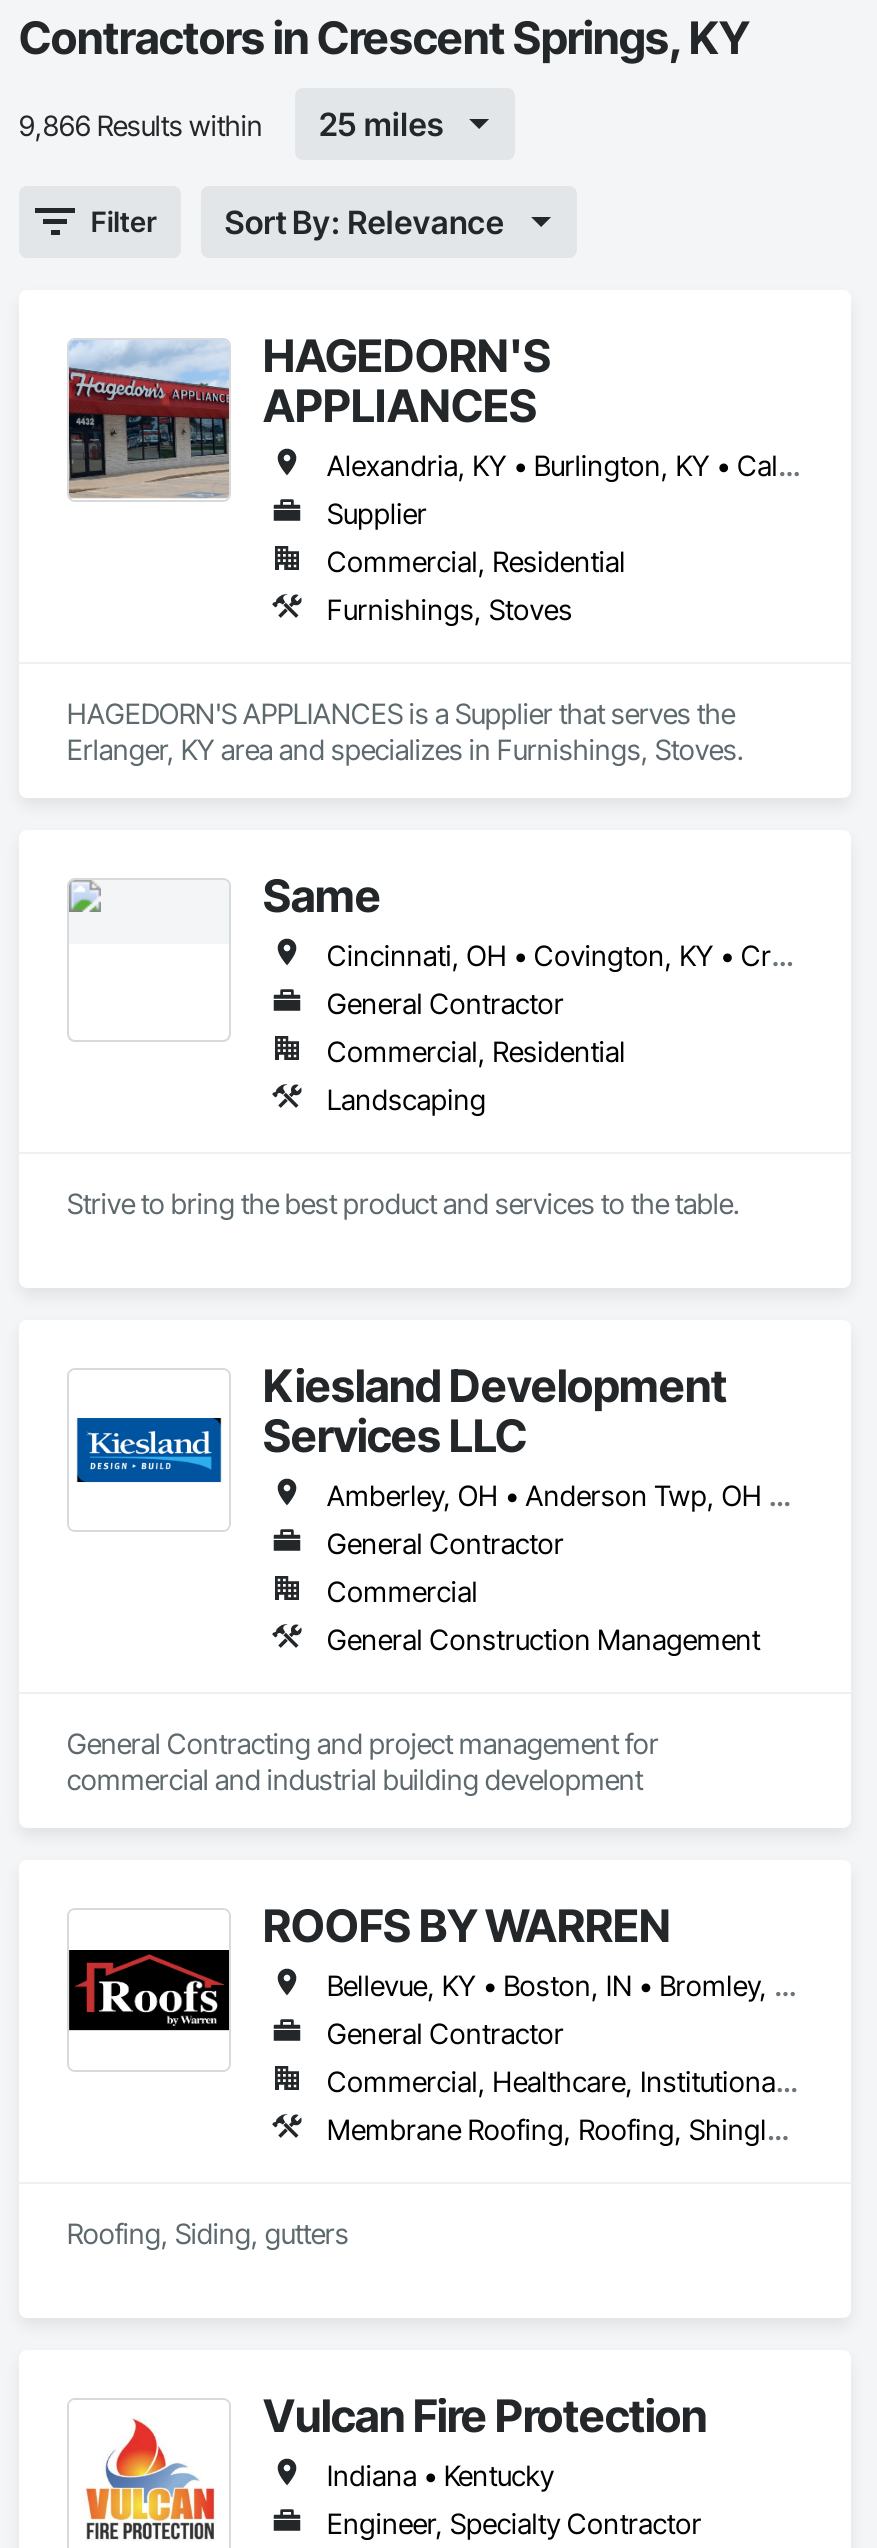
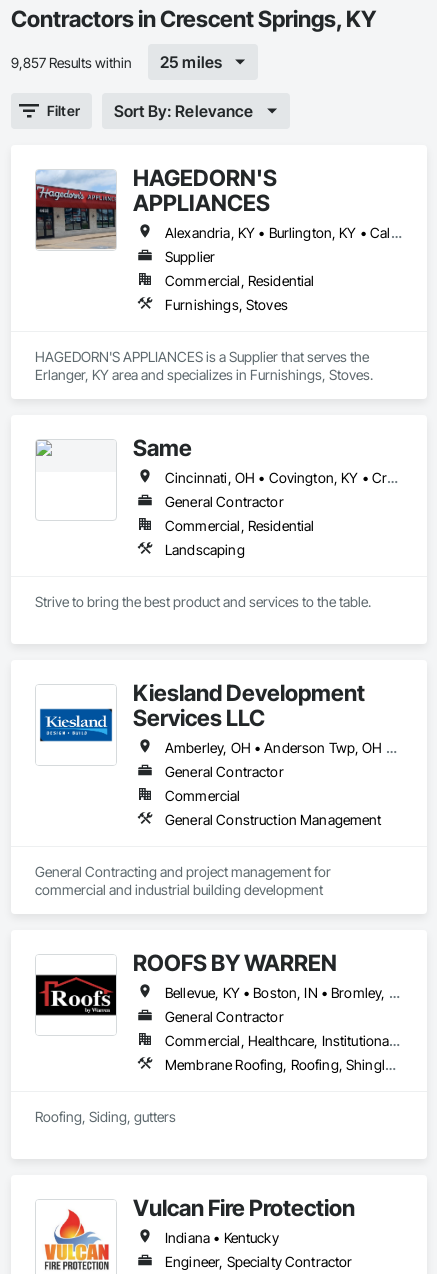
[19,107,263,141] 9,866 Results within -> [11,53,132,70] 9,857 Results within

